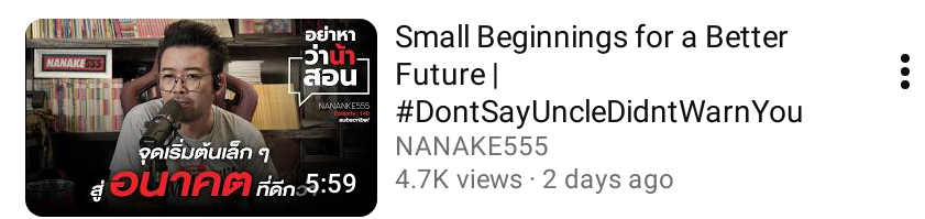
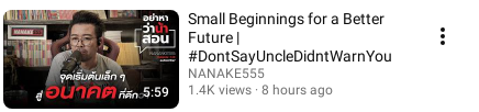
[395,164,522,195] 4.7K views -> [188,82,252,98] 1.4K views
[542,164,674,195] 2 days ago -> [261,82,333,98] 8 hours ago

